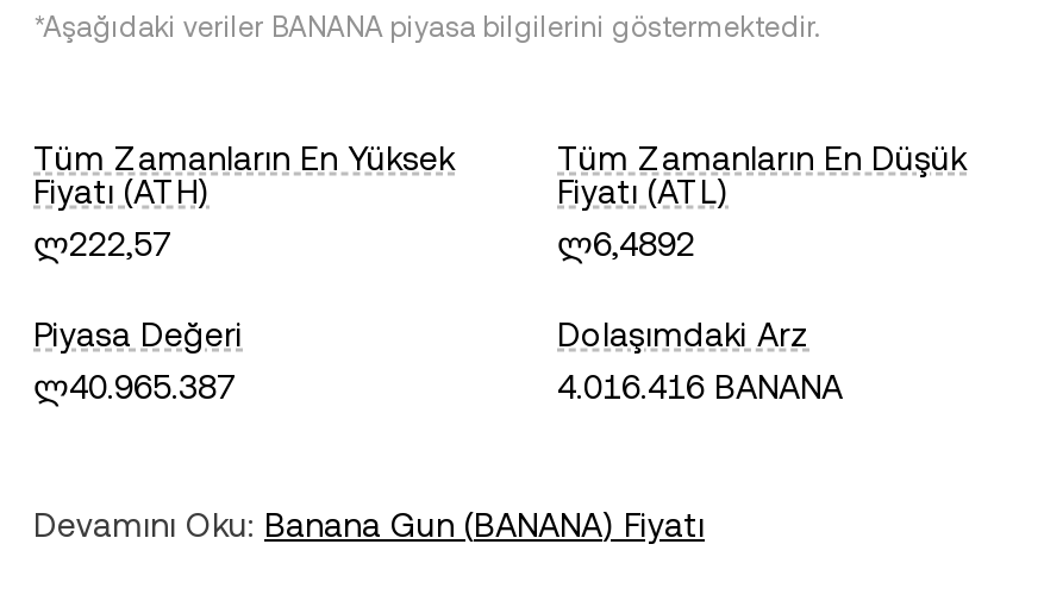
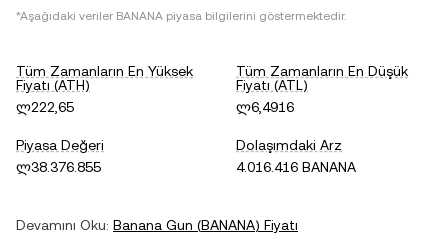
[33,225,171,263] ლ222,57 -> [16,99,74,115] ლ222,65
[557,225,695,263] ლ6,4892 -> [236,99,294,115] ლ6,4916
[33,368,236,406] ლ40.965.387 -> [16,159,101,175] ლ38.376.855

